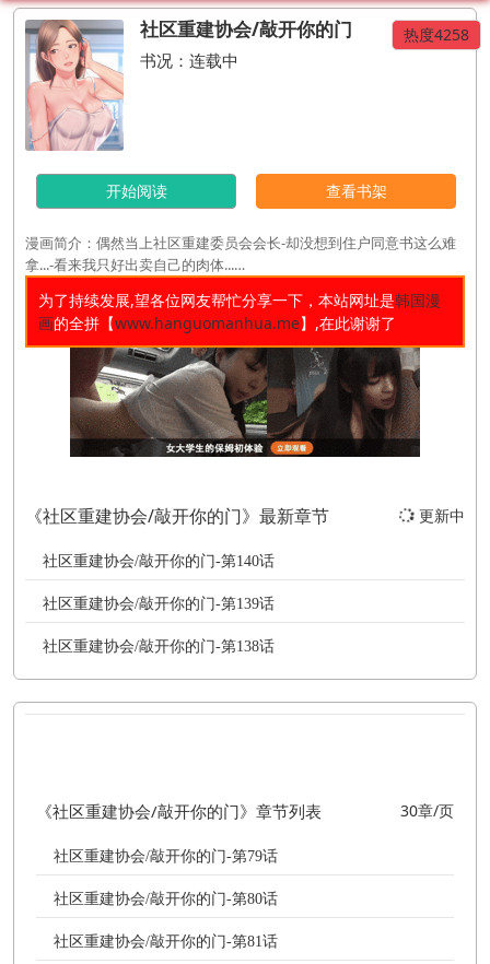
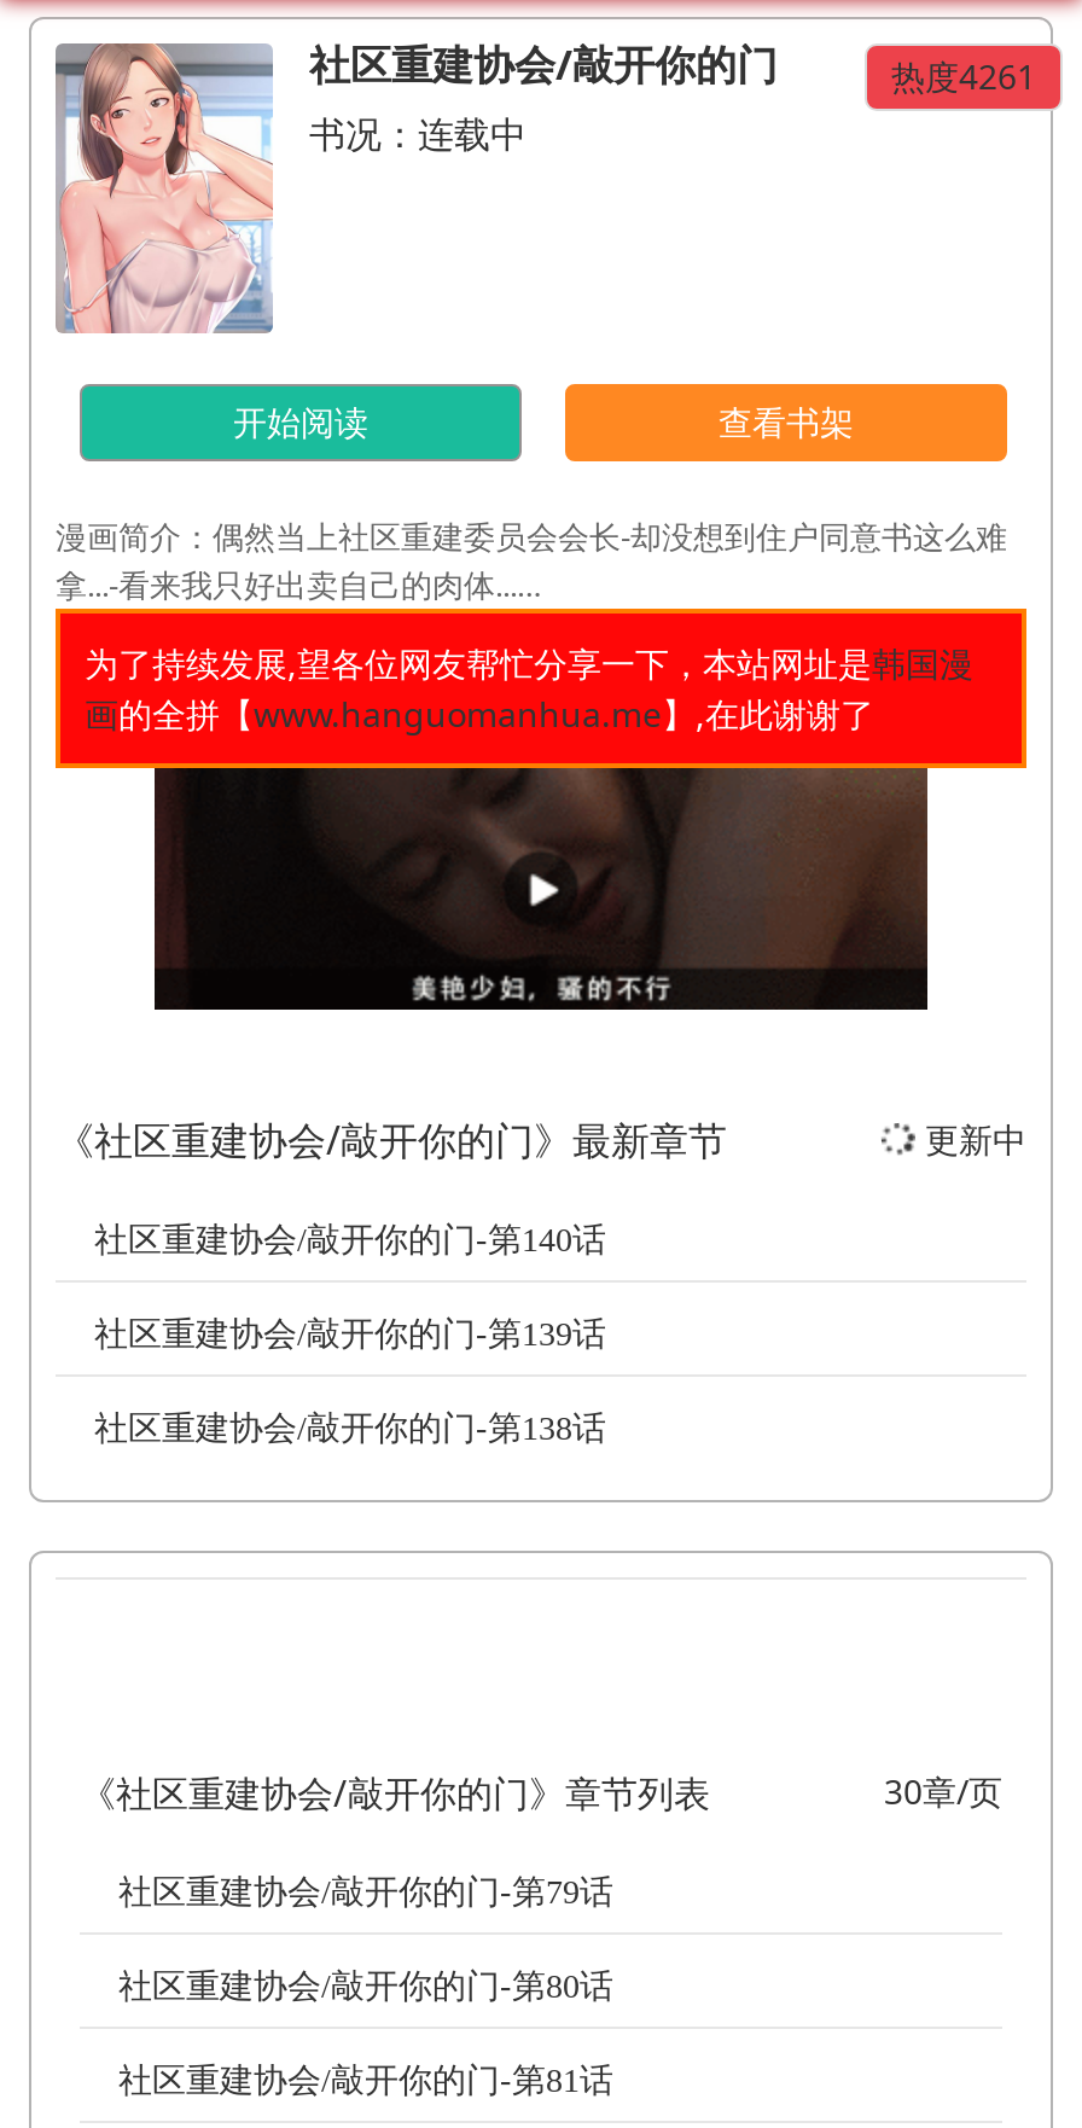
[404,24,469,45] 热度4258 -> [891,53,1036,99] 热度4261
[70,346,420,457] [image] -> [157,766,927,1010] [image]

